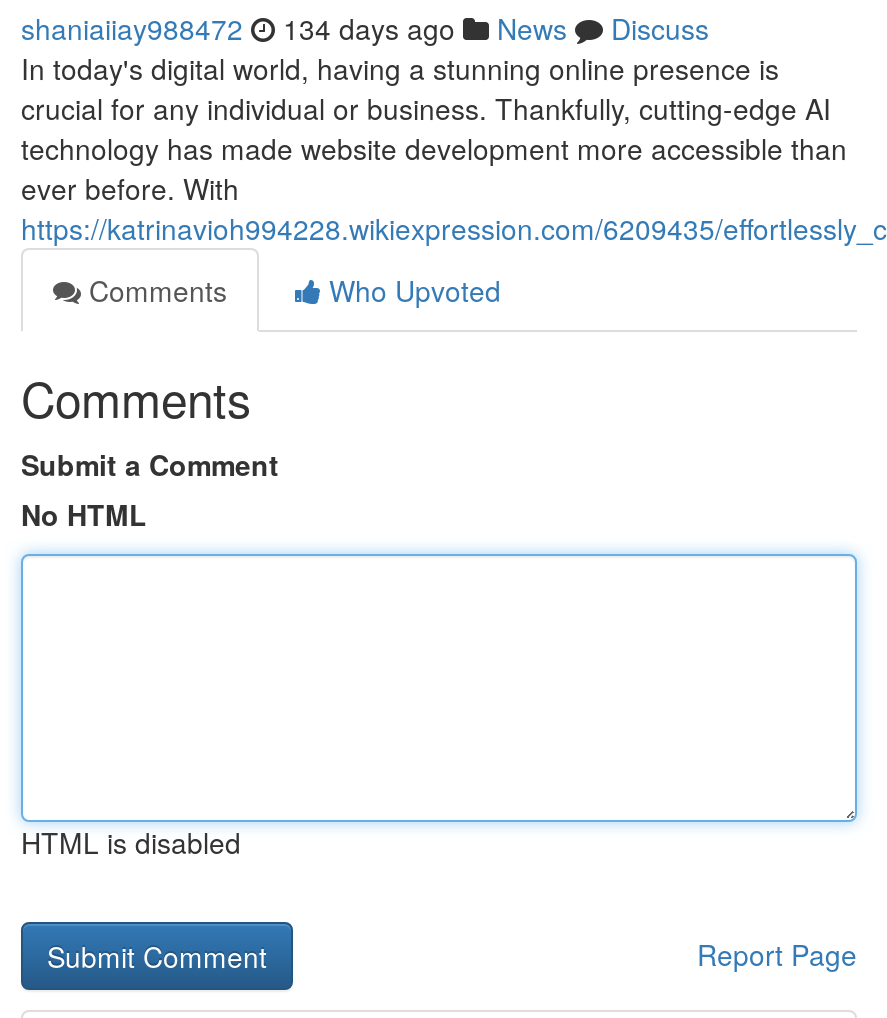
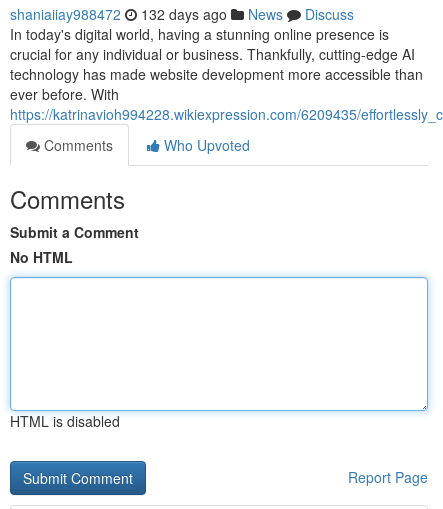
[21,8,709,48] shaniaiiay988472 134 days ago News Discuss -> [10,4,354,24] shaniaiiay988472 132 days ago News Discuss

